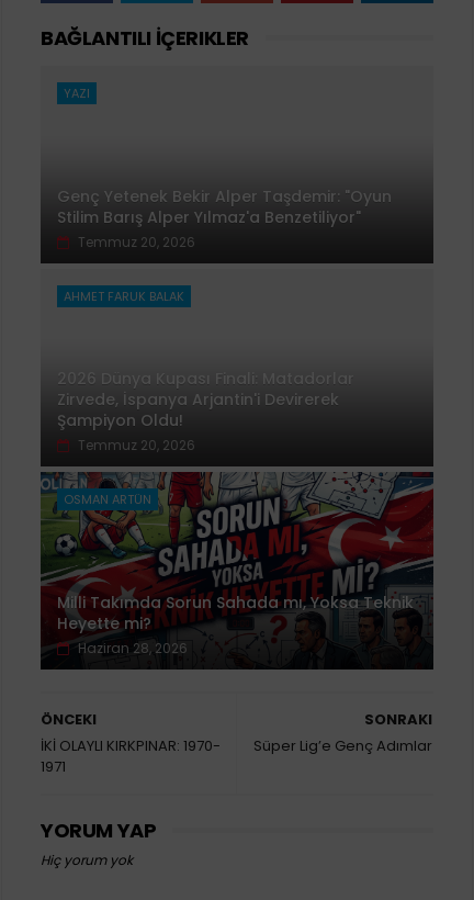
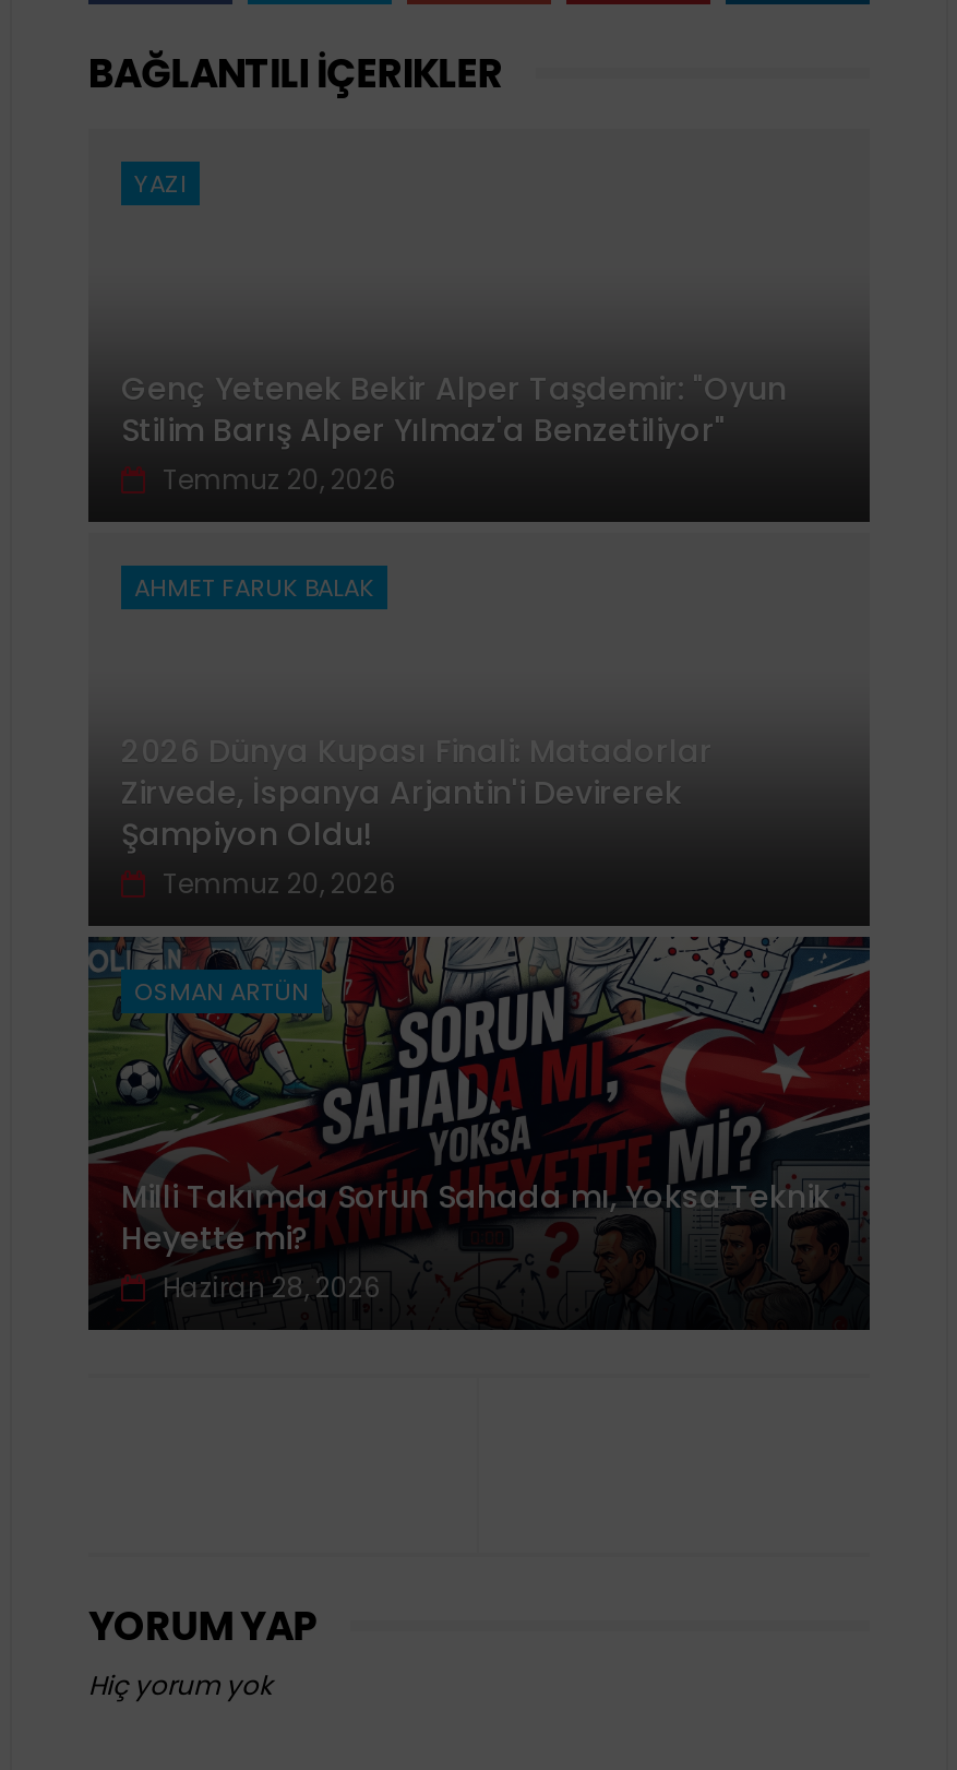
[41,709,221,777] ÖNCEKI | İKİ OLAYLI KIRKPINAR: 1970- | 1971 -> none
[253,709,432,756] SONRAKI | Süper Lig’e Genç Adımlar -> none

